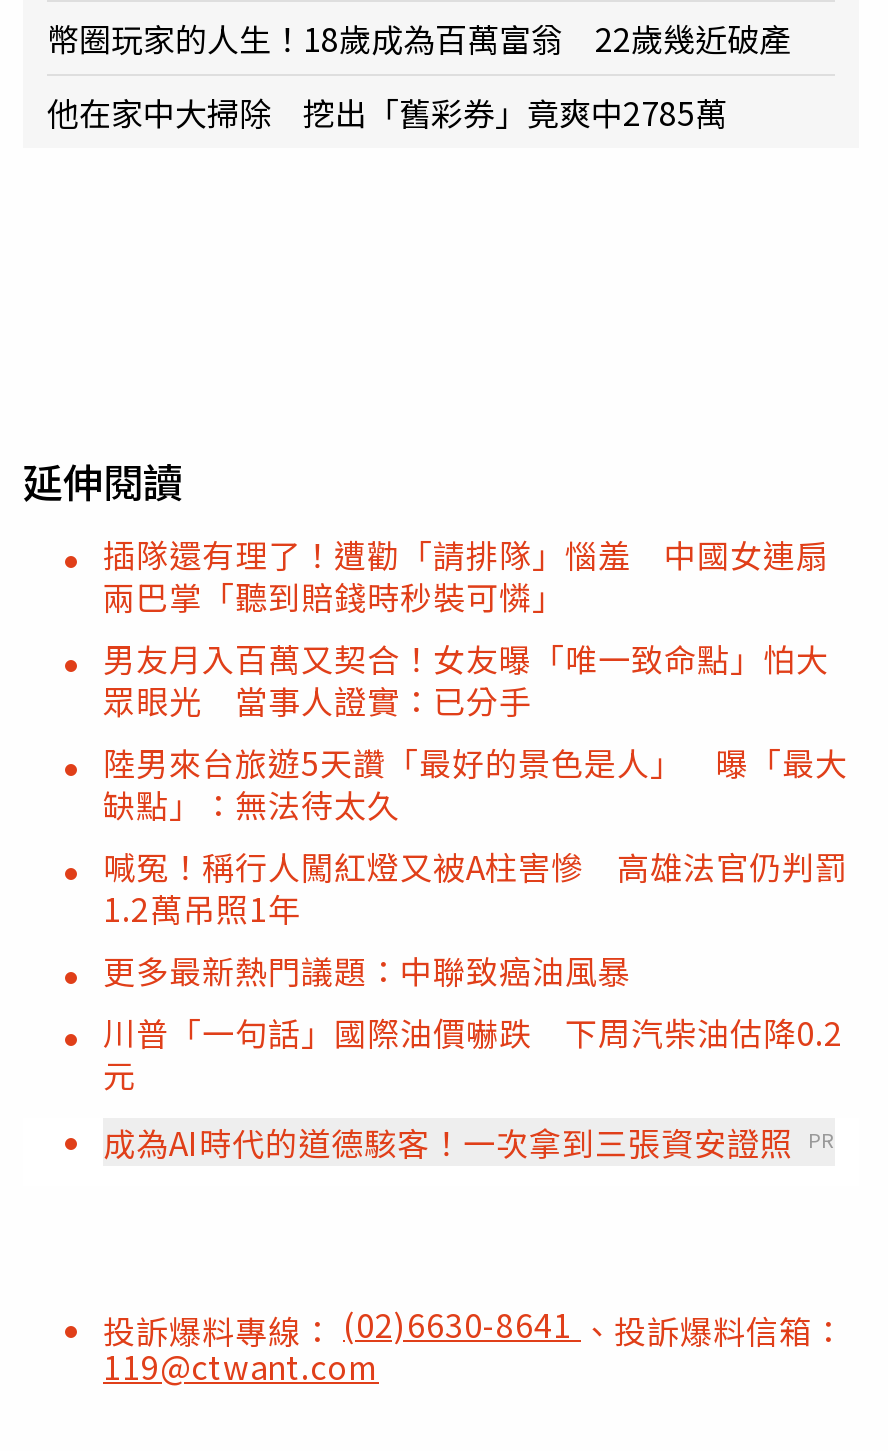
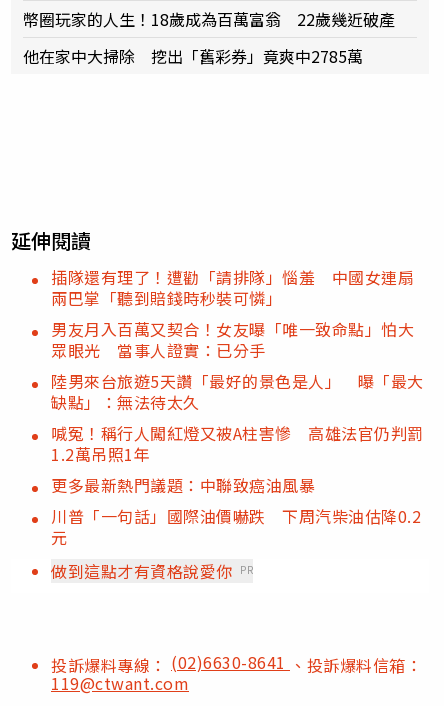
[103,1118,834,1166] 成為AI時代的道德駭客！一次拿到三張資安證照 PR -> [51,559,253,583] 做到這點才有資格說愛你 PR

